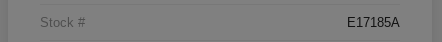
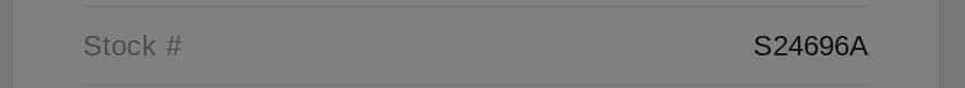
[347,15,400,30] E17185A -> [753,30,869,62] S24696A

